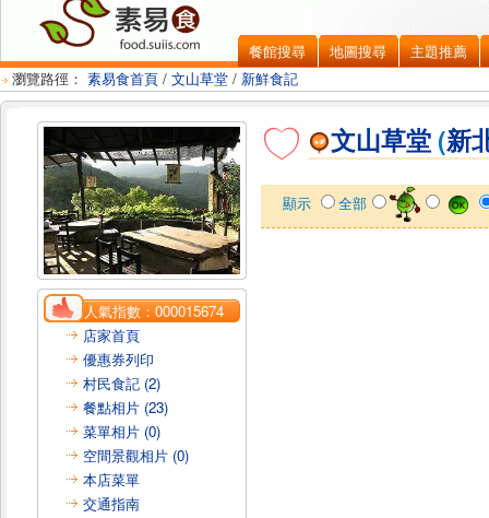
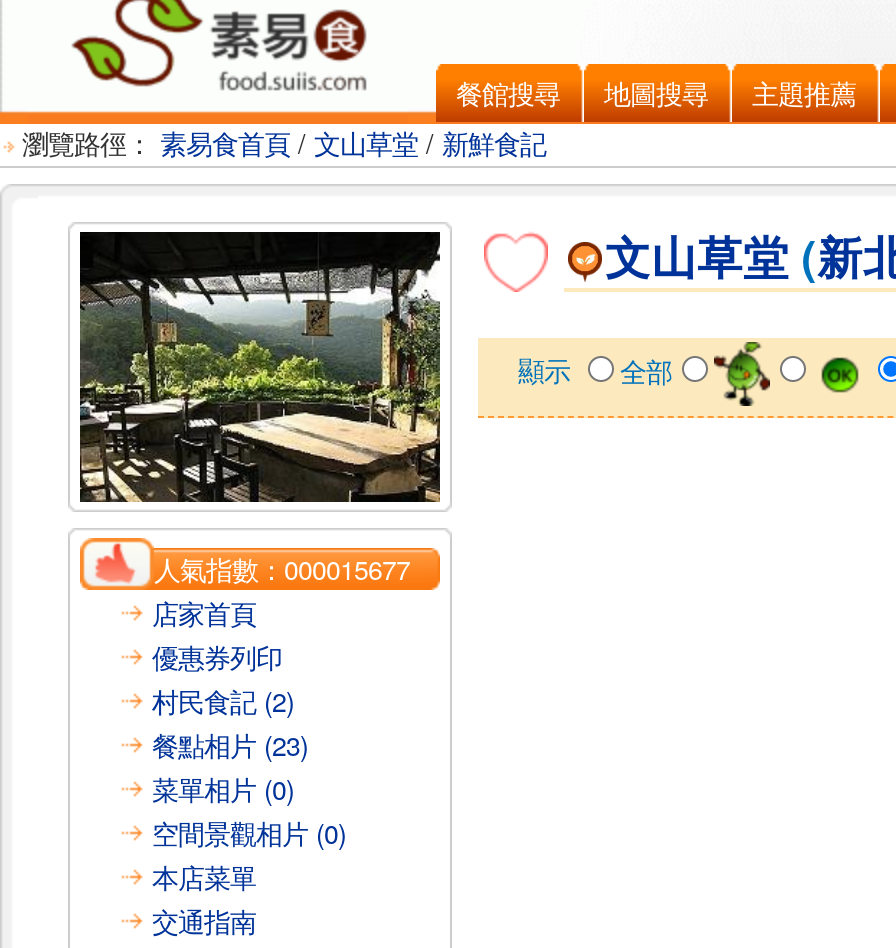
[84,301,224,321] 人氣指數：000015674 -> [154,550,410,588] 人氣指數：000015677

